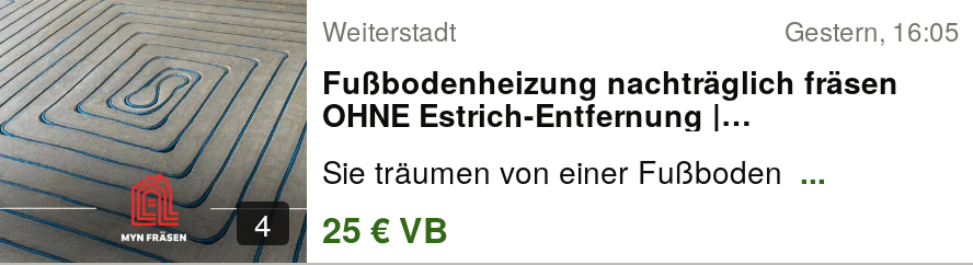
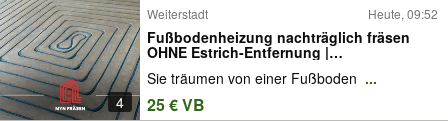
[785,11,960,48] Gestern, 16:05 -> [368,5,438,22] Heute, 09:52

